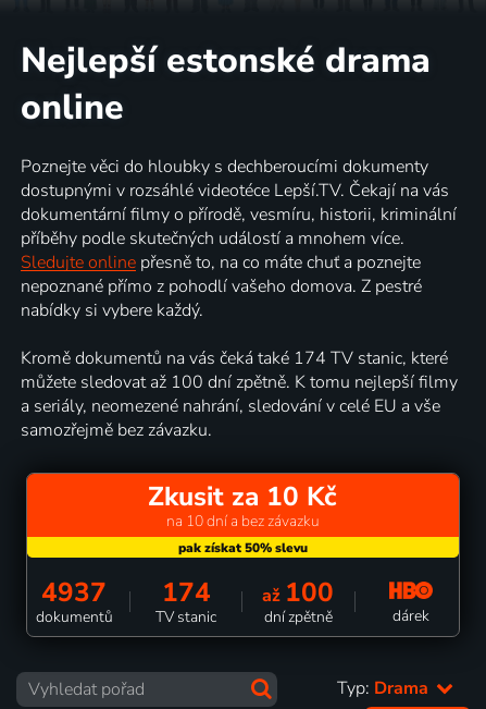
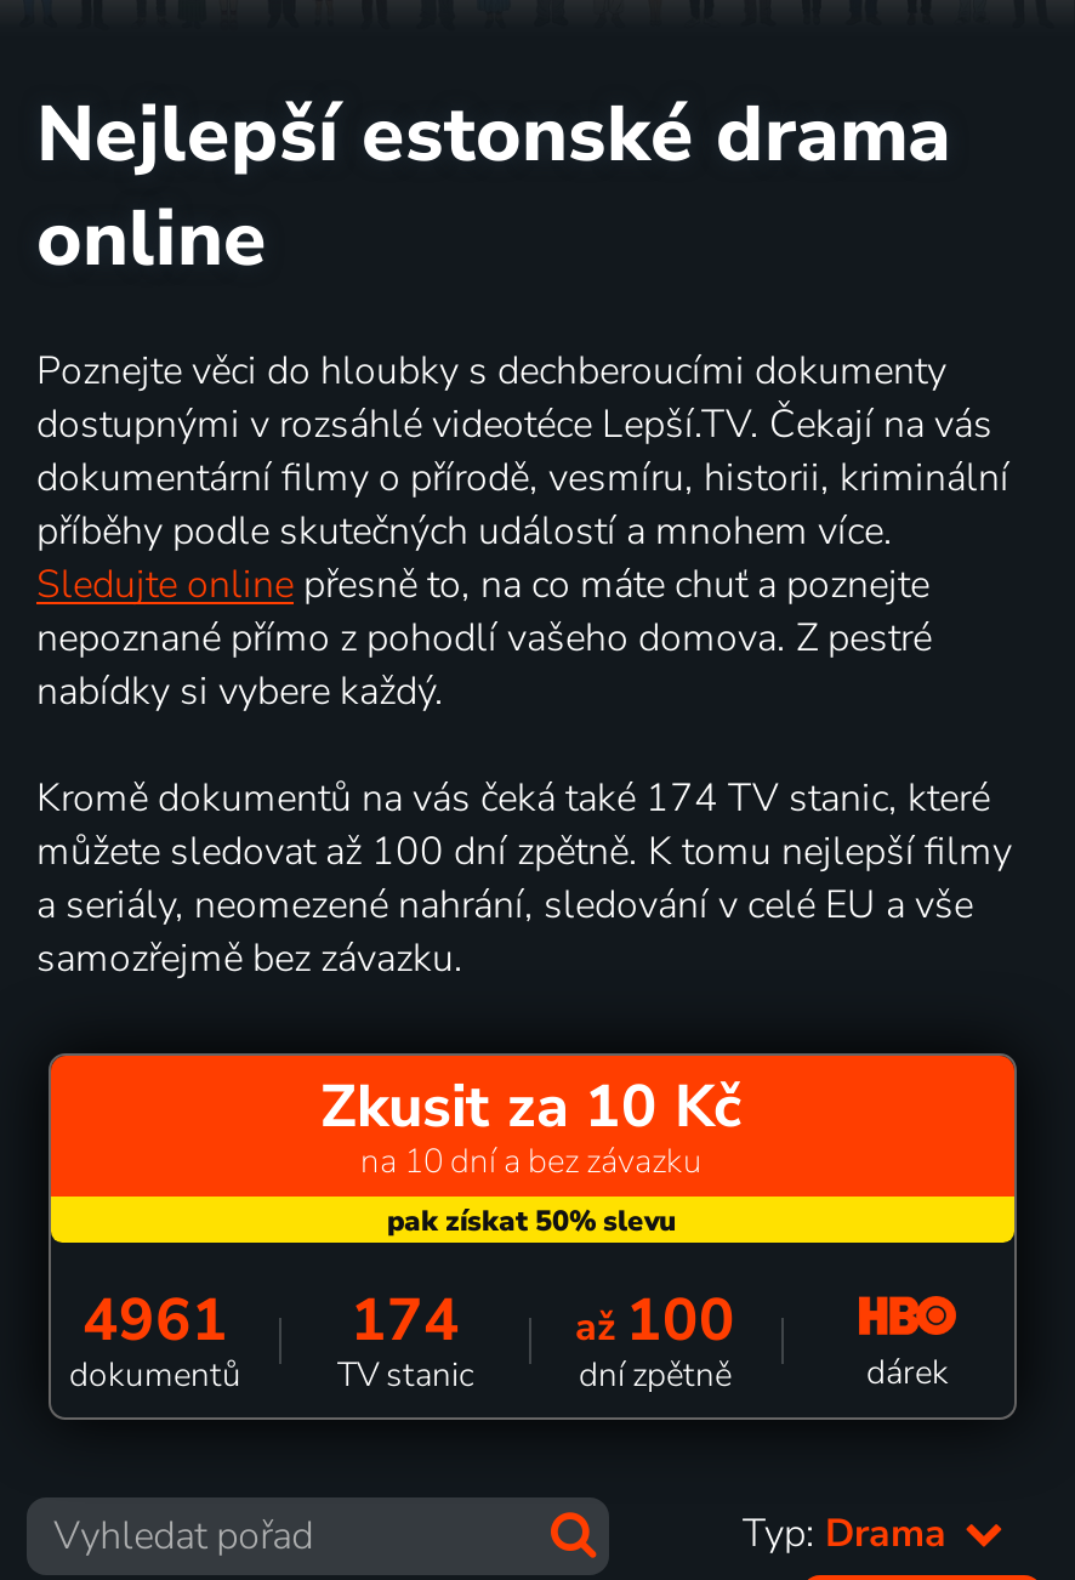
[41,573,334,610] 4937 174 až 100 -> [83,1278,735,1360] 4961 174 až 100

